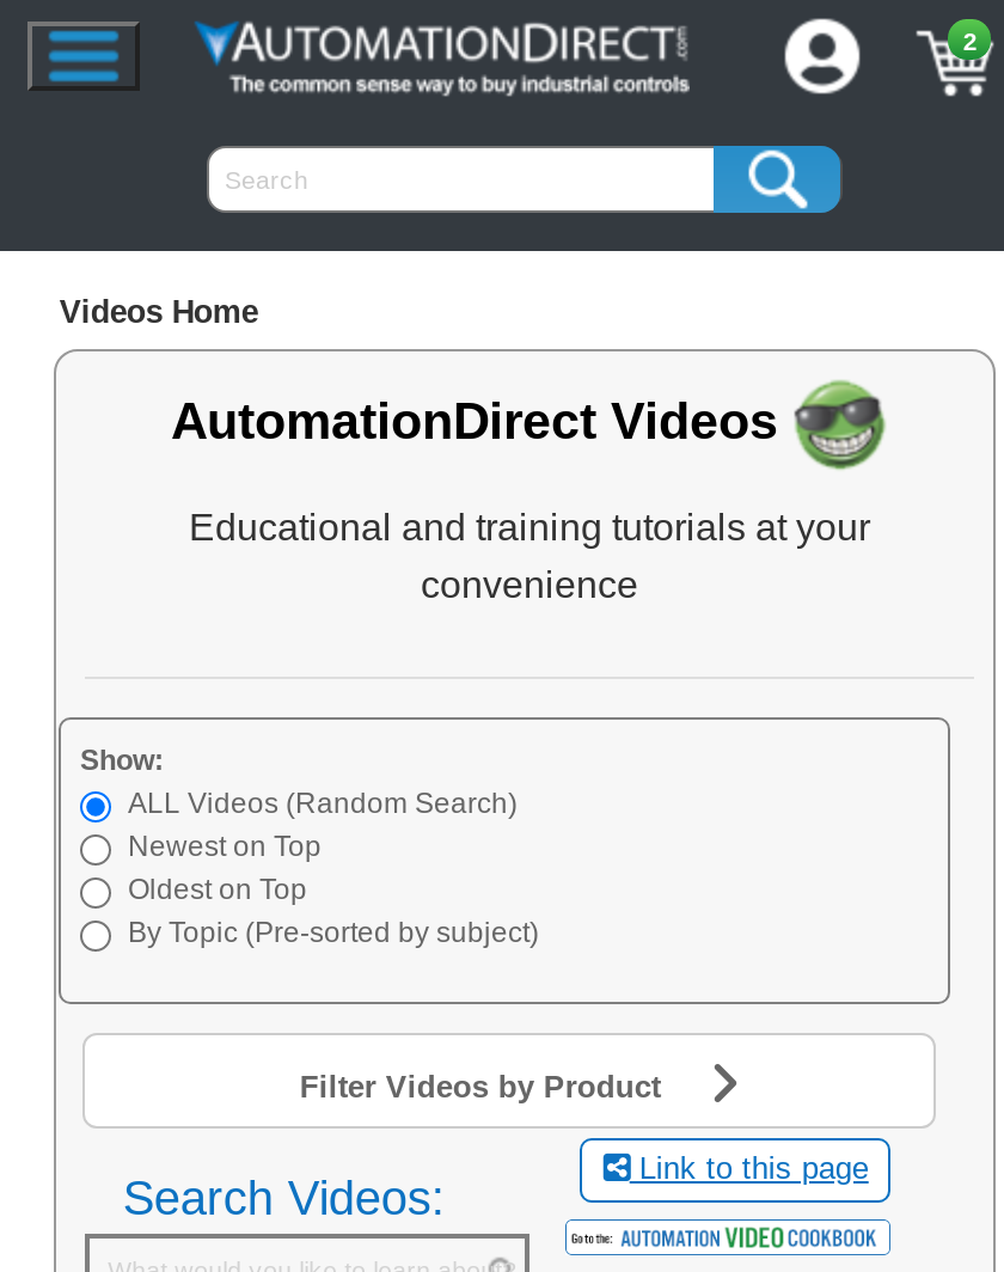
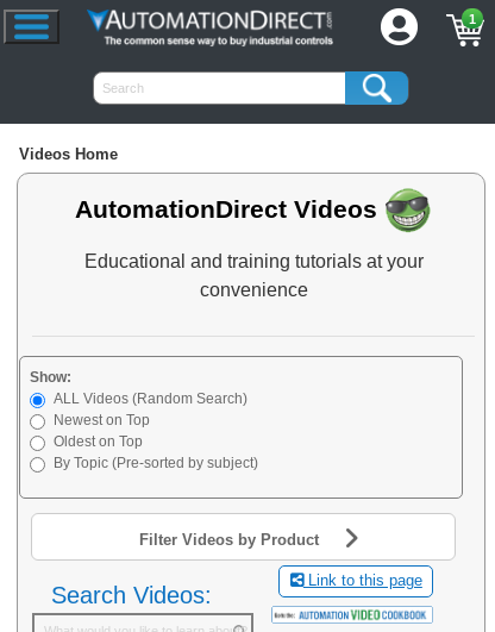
[963,26,977,55] 2 -> [469,12,476,26] 1

